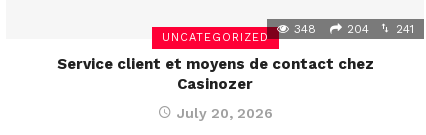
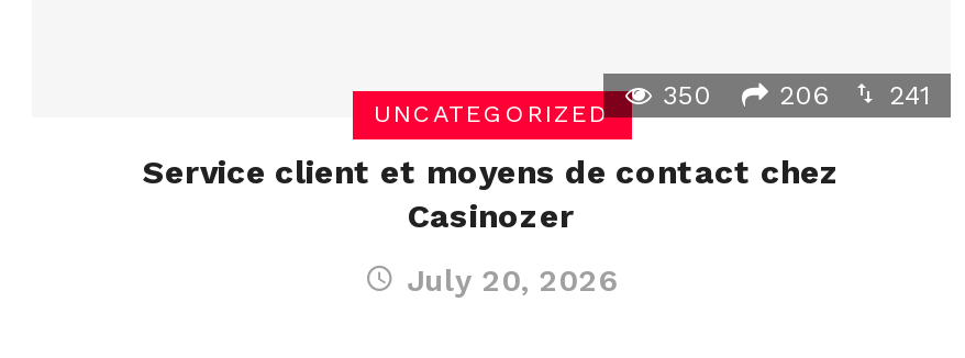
[294,21,316,35] 348 -> [663,80,711,111] 350
[347,21,414,35] 204 241 -> [779,80,929,111] 206 241

